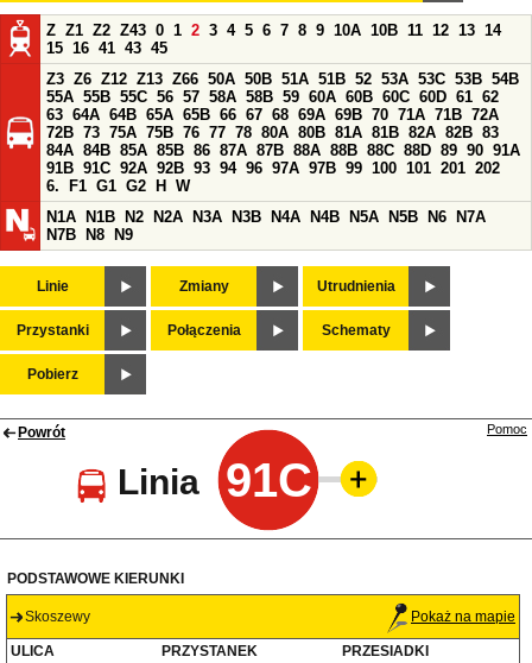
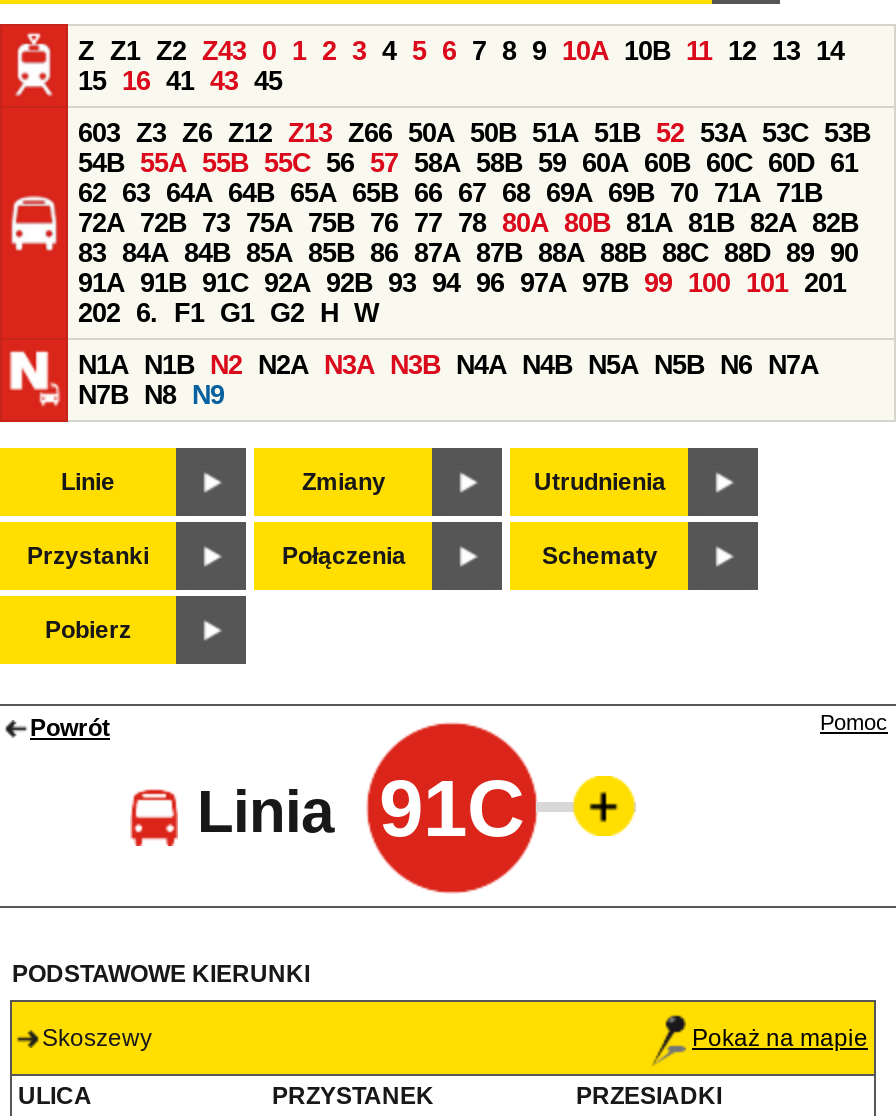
[46,70,520,195] Z3 Z6 Z12 Z13 Z66 50A 50B 51A 51B 52 53A 53C 53B 54B | 55A 55B 55C 56 57 58A 58B 59 60A 60B 60C 60D 61 62 | 63 64A 64B 65A 65B 66 67 68 69A 69B 70 71A 71B 72A | 72B 73 75A 75B 76 77 78 80A 80B 81A 81B 82A 82B 83 | 84A 84B 85A 85B 86 87A 87B 88A 88B 88C 88D 89 90 91A | 91B 91C 92A 92B 93 94 96 97A 97B 99 100 101 201 202 | 6. F1 G1 G2 H W -> [78,118,870,328] 603 Z3 Z6 Z12 Z13 Z66 50A 50B 51A 51B 52 53A 53C 53B | 54B 55A 55B 55C 56 57 58A 58B 59 60A 60B 60C 60D 61 | 62 63 64A 64B 65A 65B 66 67 68 69A 69B 70 71A 71B | 72A 72B 73 75A 75B 76 77 78 80A 80B 81A 81B 82A 82B | 83 84A 84B 85A 85B 86 87A 87B 88A 88B 88C 88D 89 90 | 91A 91B 91C 92A 92B 93 94 96 97A 97B 99 100 101 201 | 202 6. F1 G1 G2 H W

